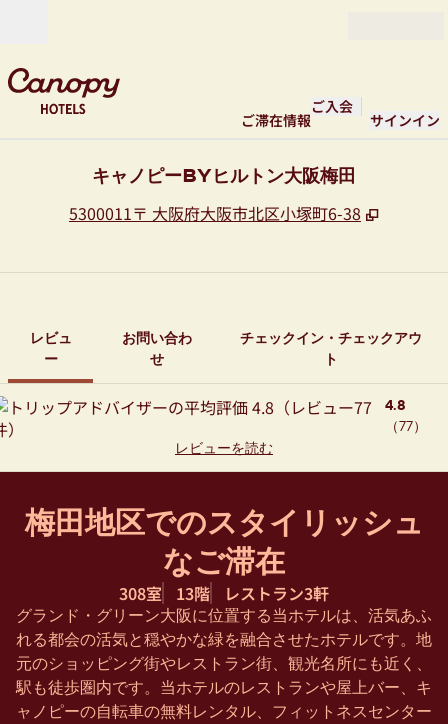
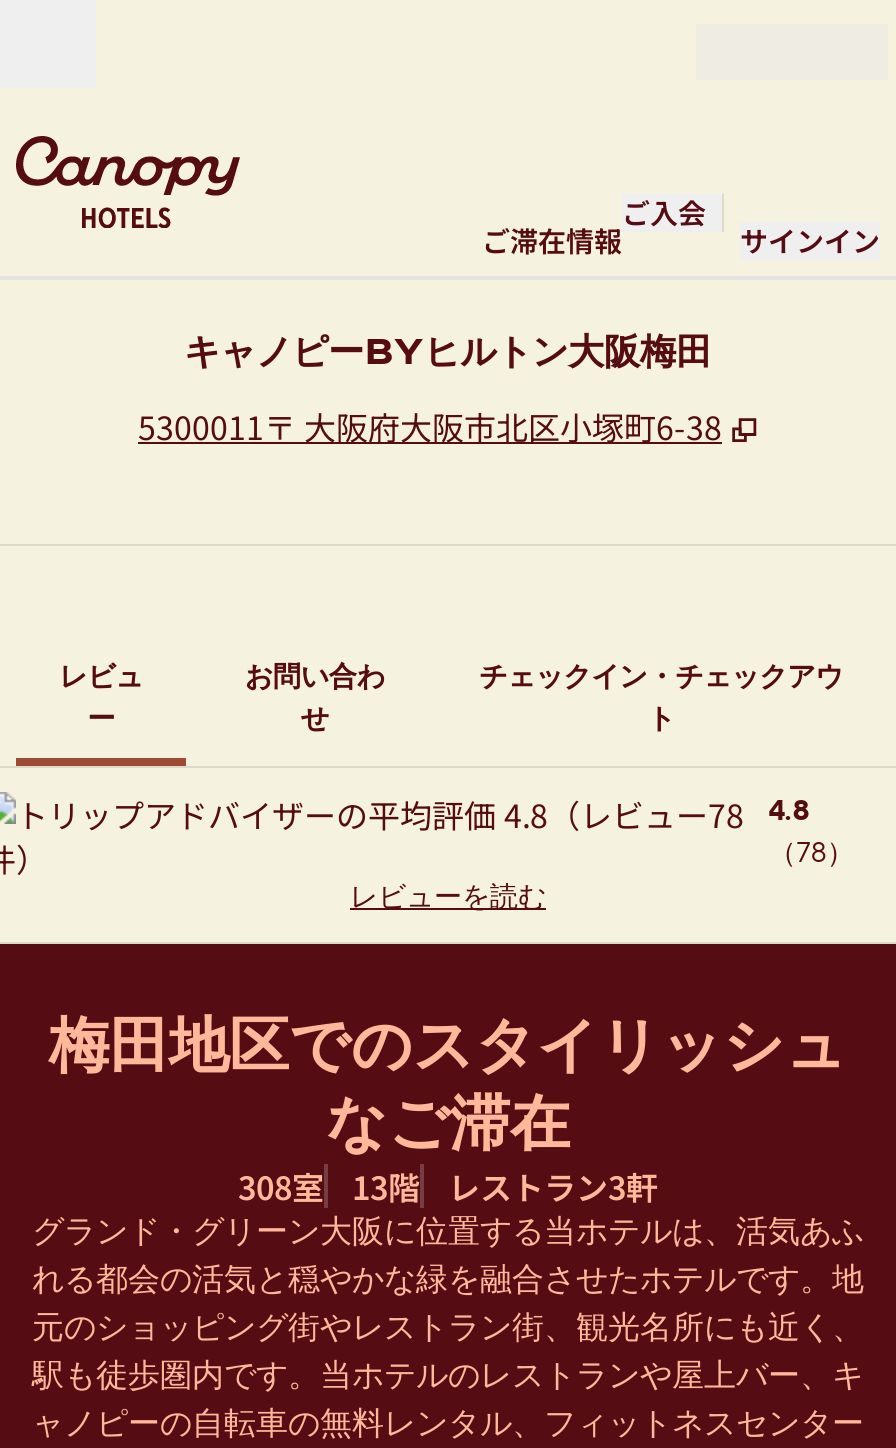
[385,418,427,436] （77） -> [768,836,854,872] （78）

